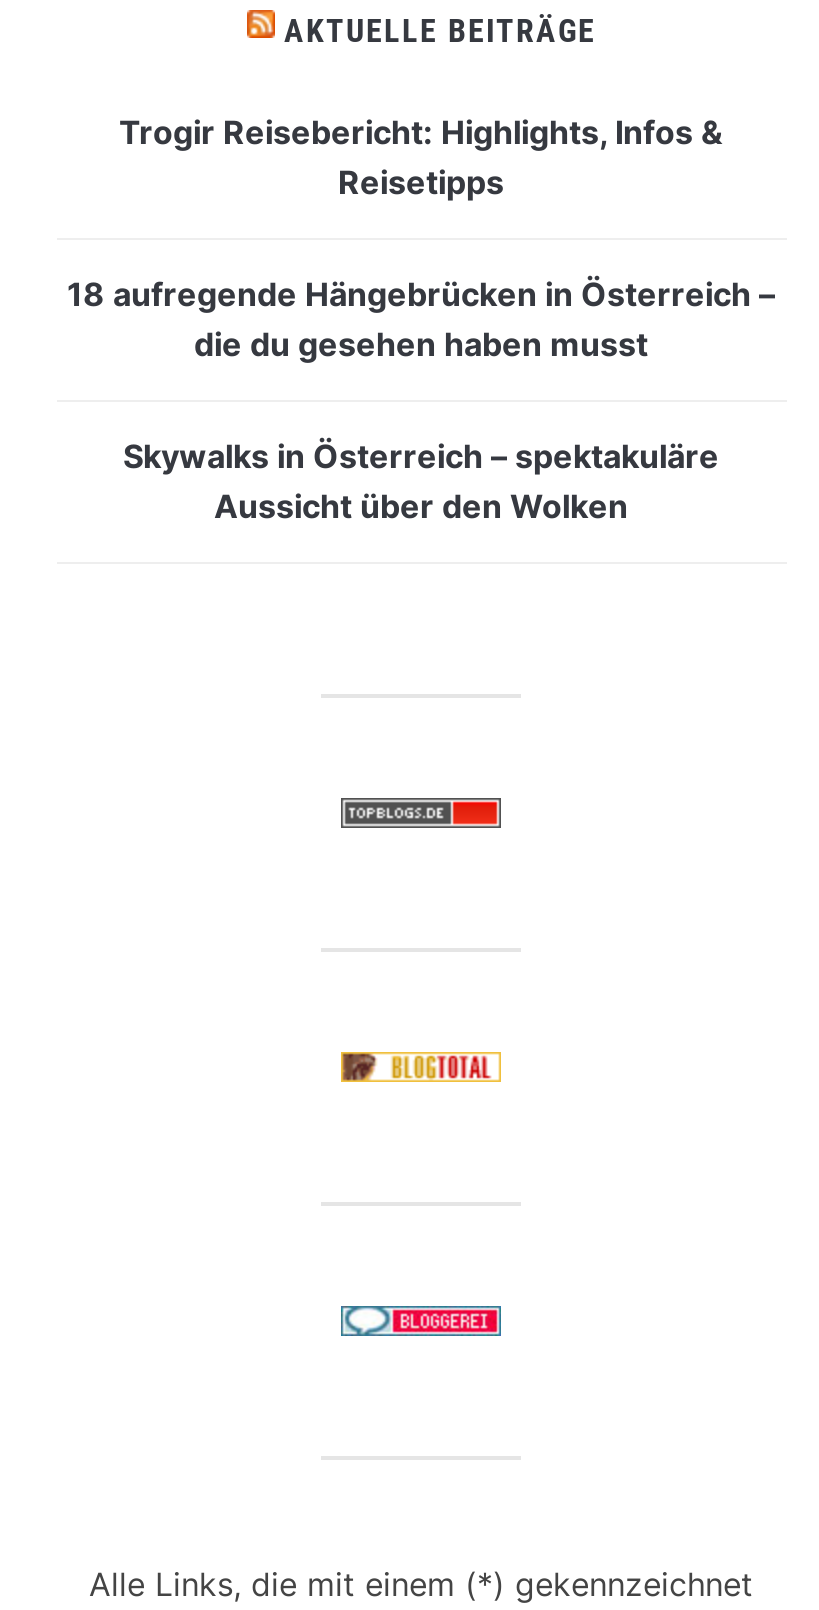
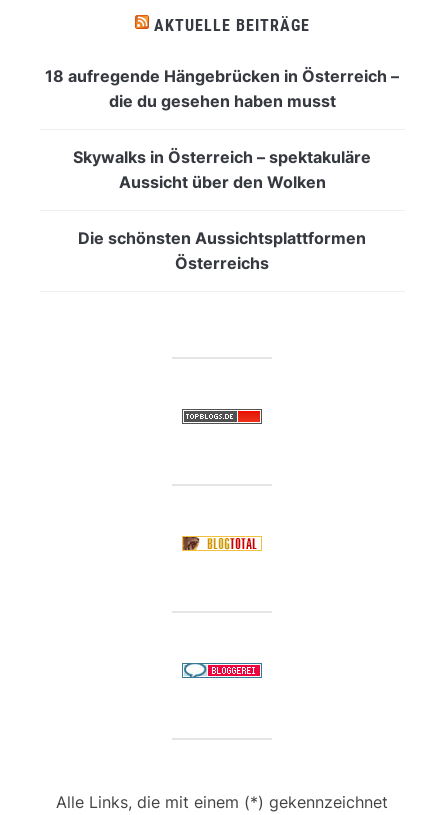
[119,112,723,202] Trogir Reisebericht: Highlights, Infos & | Reisetipps -> none
moved [67,274,775,526] -> [45,66,399,192]: 18 aufregende Hängebrücken in Österreich – | die du gesehen haben musst | Skywalks in Österreich – spektakuläre | Aussicht über den Wolken
none -> [78,228,366,273] Die schönsten Aussichtsplattformen | Österreichs

